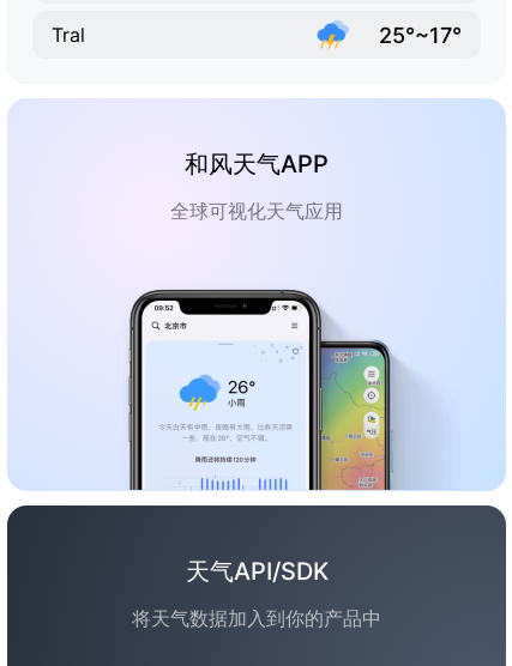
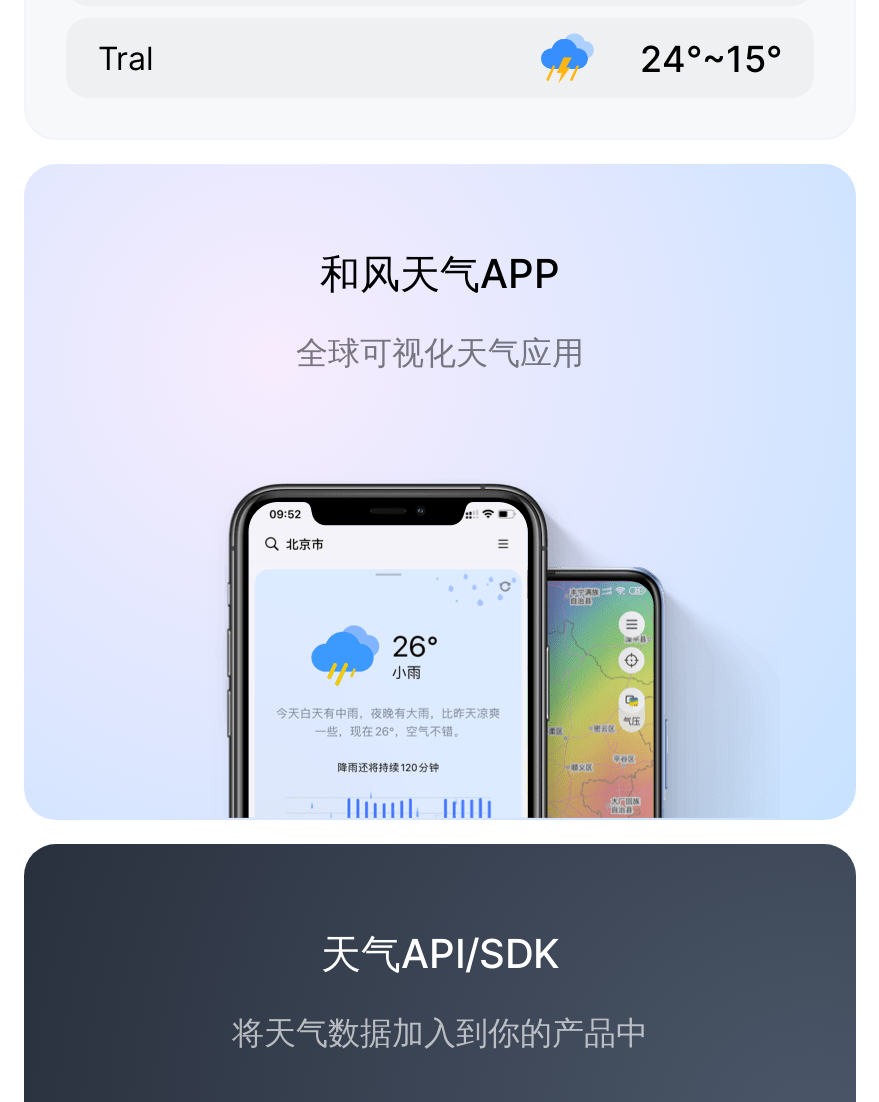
[379,22,462,47] 25°~17° -> [640,37,782,79] 24°~15°

